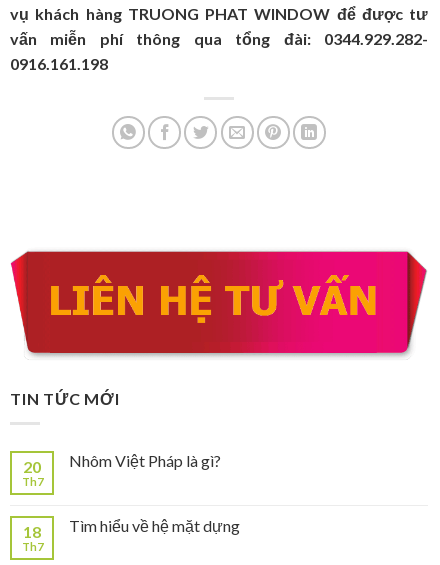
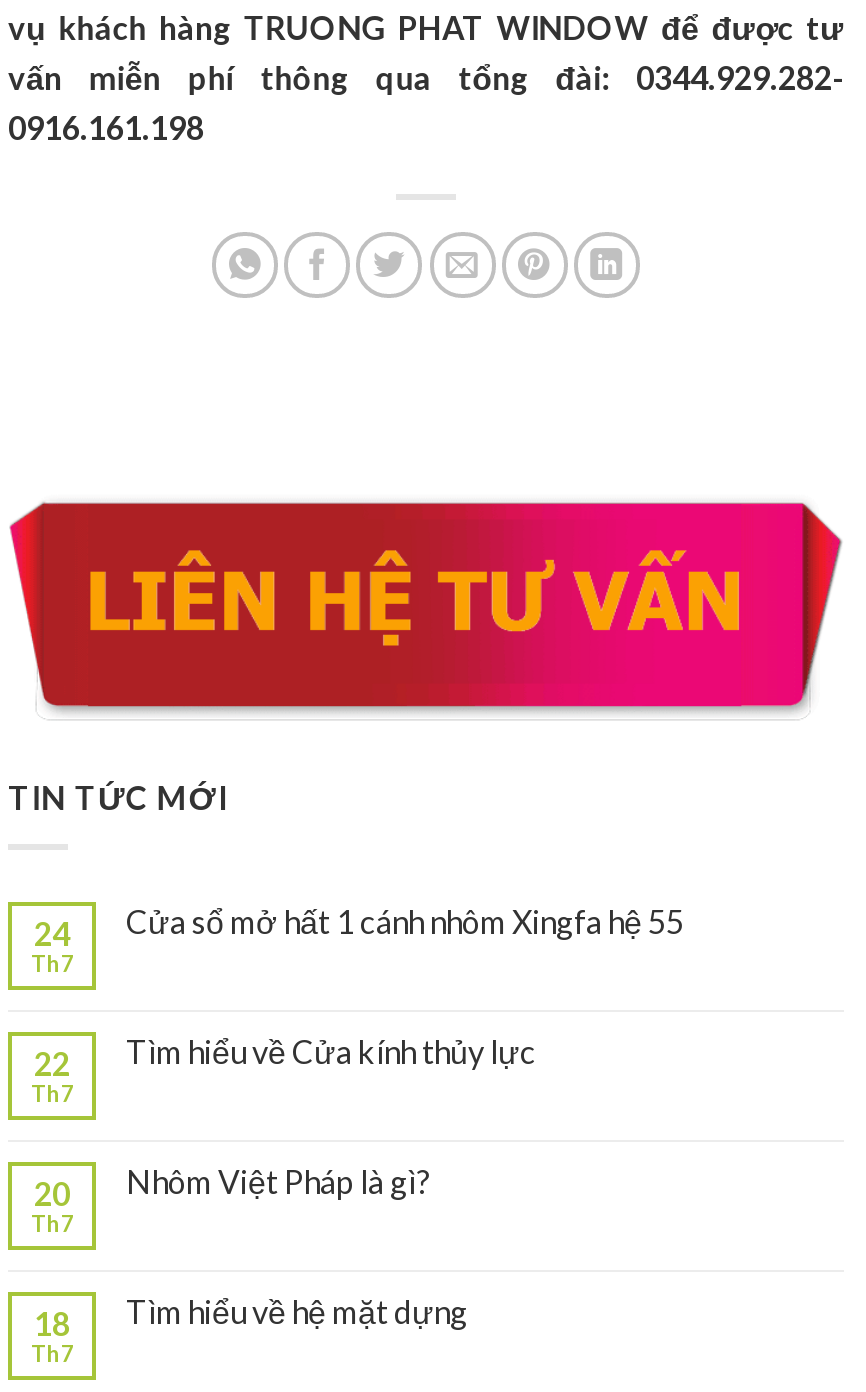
none -> [31,914,73,976] 24 | Th7
none -> [31,1044,73,1106] 22 | Th7
none -> [126,902,690,940] Cửa sổ mở hất 1 cánh nhôm Xingfa hệ 55
none -> [126,1032,536,1070] Tìm hiểu về Cửa kính thủy lực

